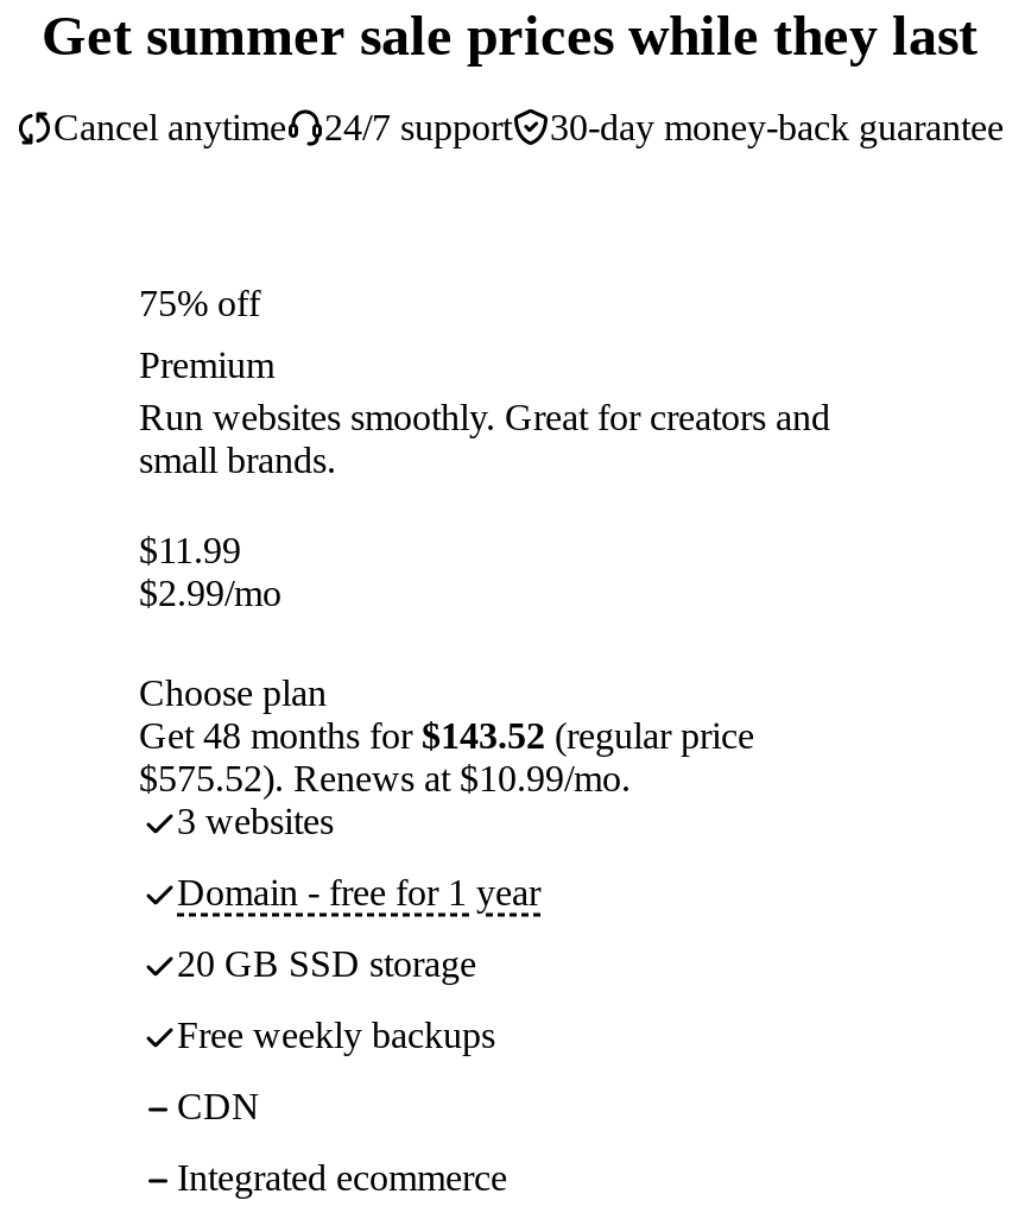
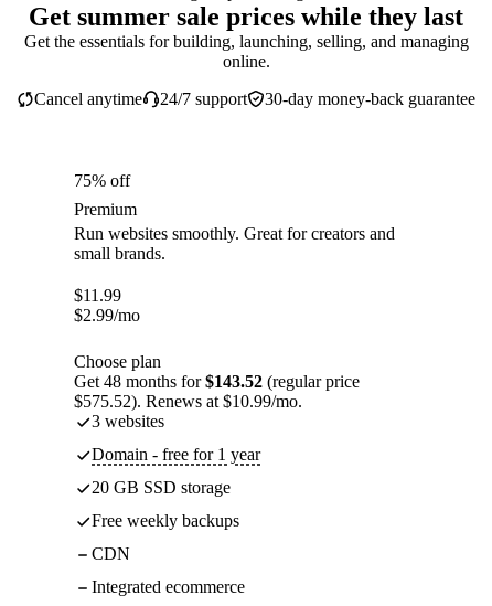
none -> [24,32,468,71] Get the essentials for building, launching, selling, and managing | online.

